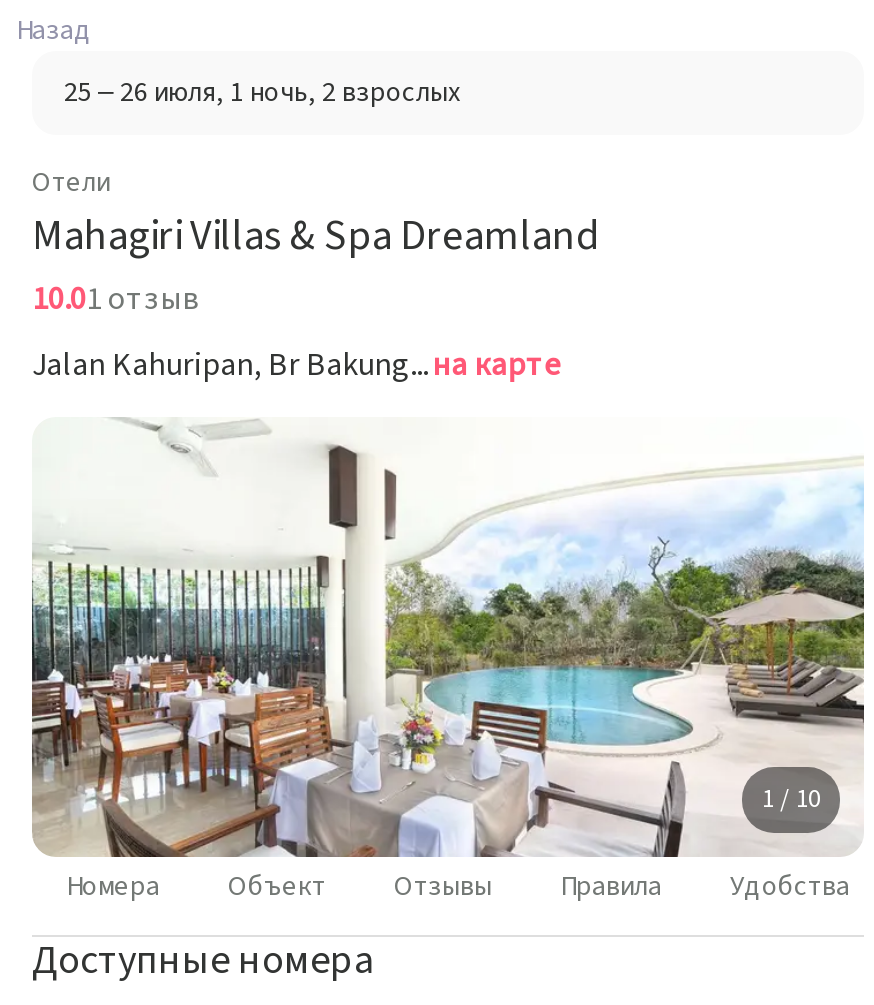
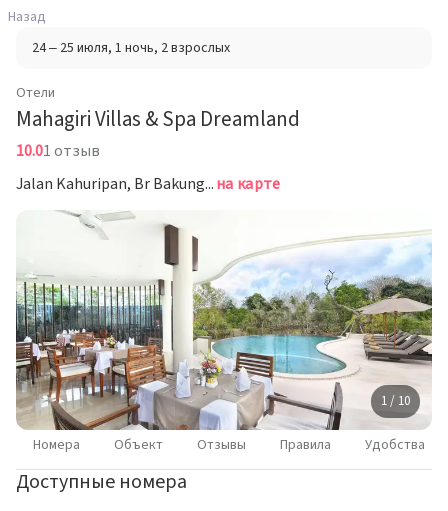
[64,73,460,113] 25 – 26 июля, 1 ночь, 2 взрослых -> [32,38,230,58] 24 – 25 июля, 1 ночь, 2 взрослых

